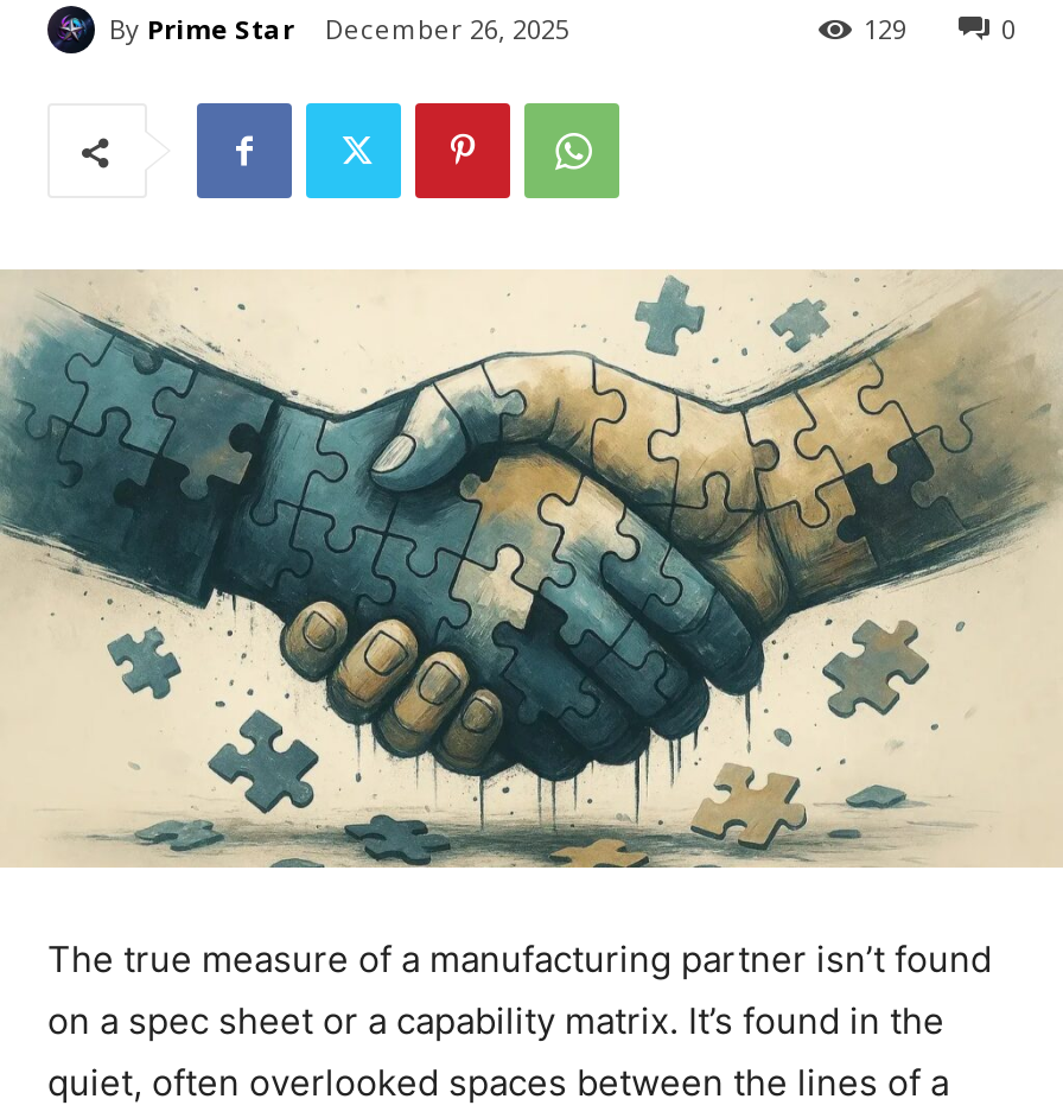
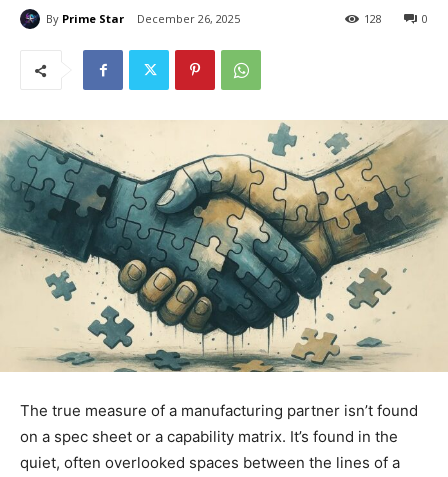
[864,11,906,47] 129 -> [364,11,382,26] 128

